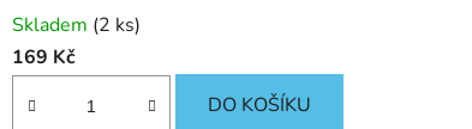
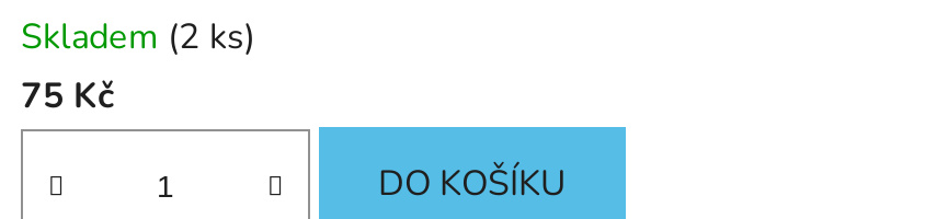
[12,44,76,70] 169 Kč -> [21,72,115,120] 75 Kč

